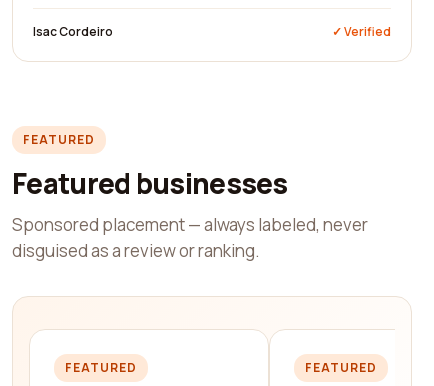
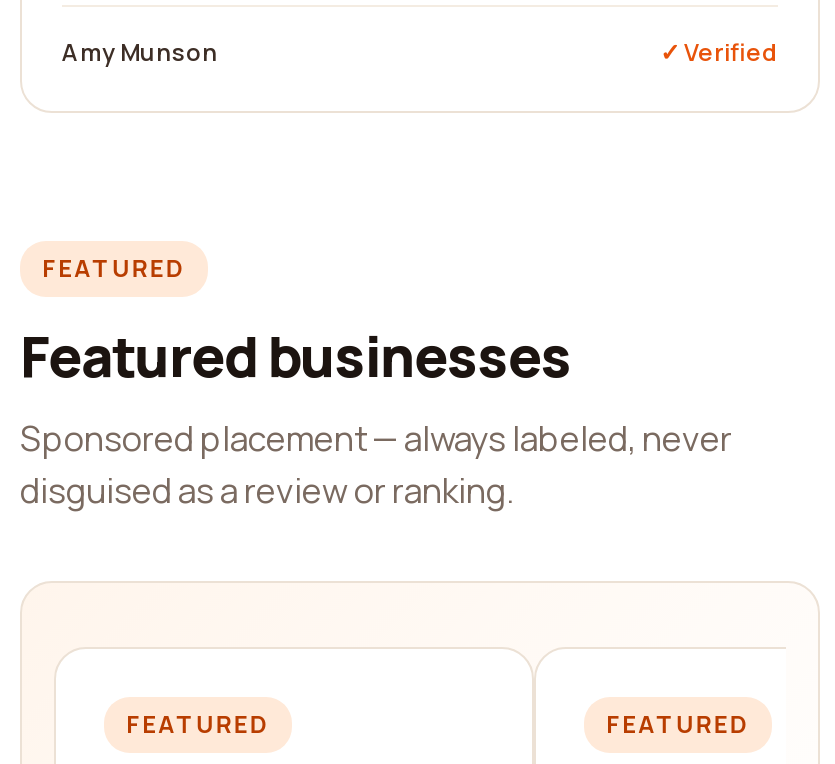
[33,23,113,40] Isac Cordeiro -> [62,35,218,69] Amy Munson

